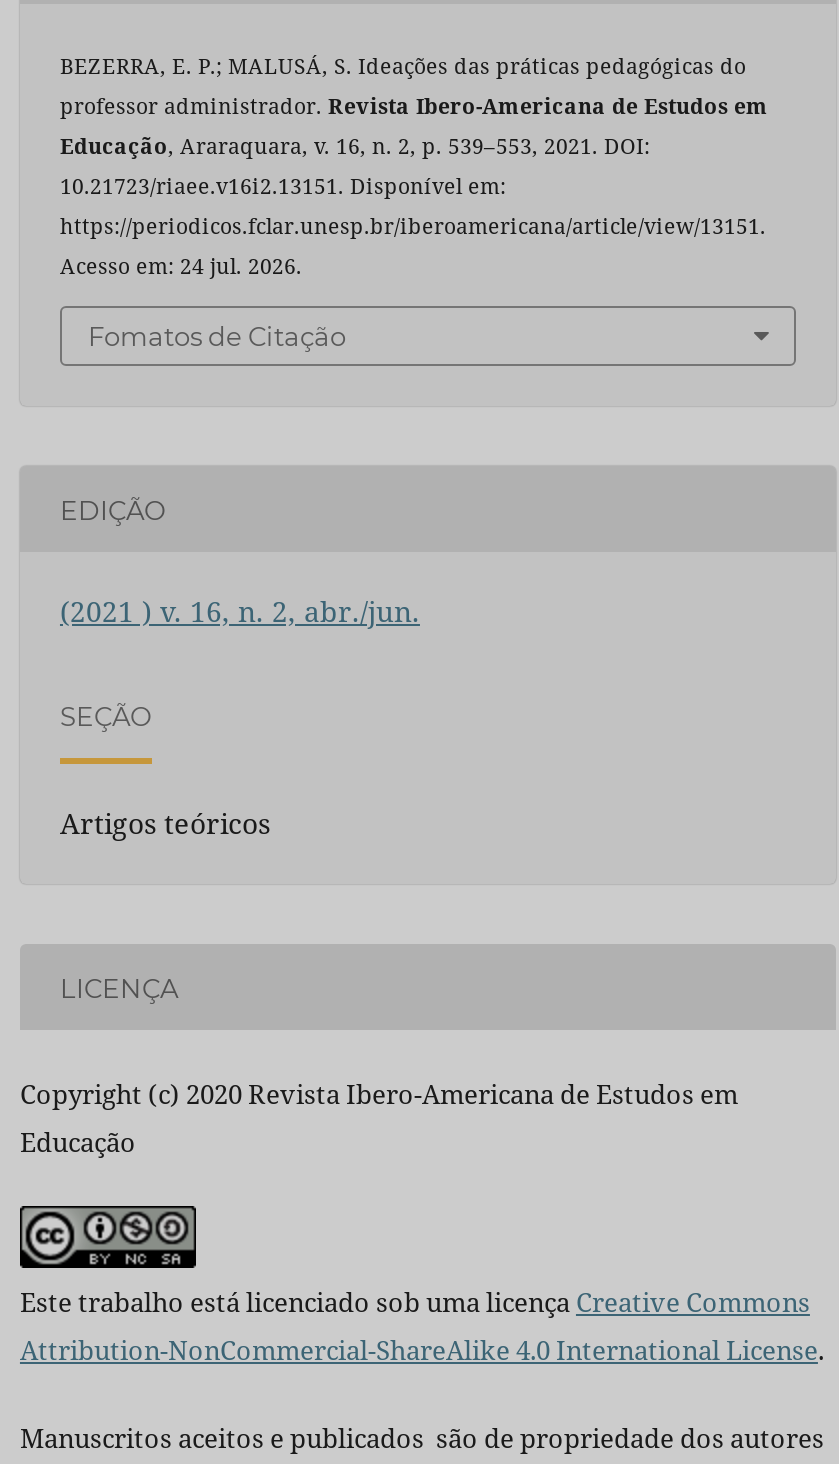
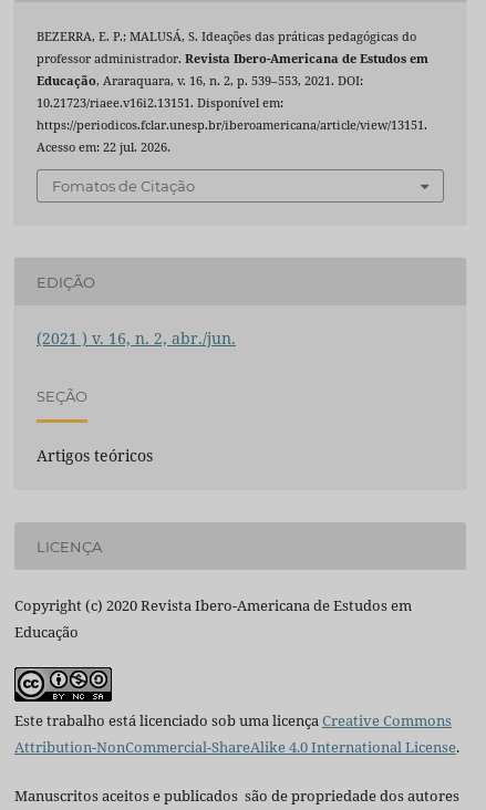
[60,251,302,279] Acesso em: 24 jul. 2026. -> [37,139,170,154] Acesso em: 22 jul. 2026.

